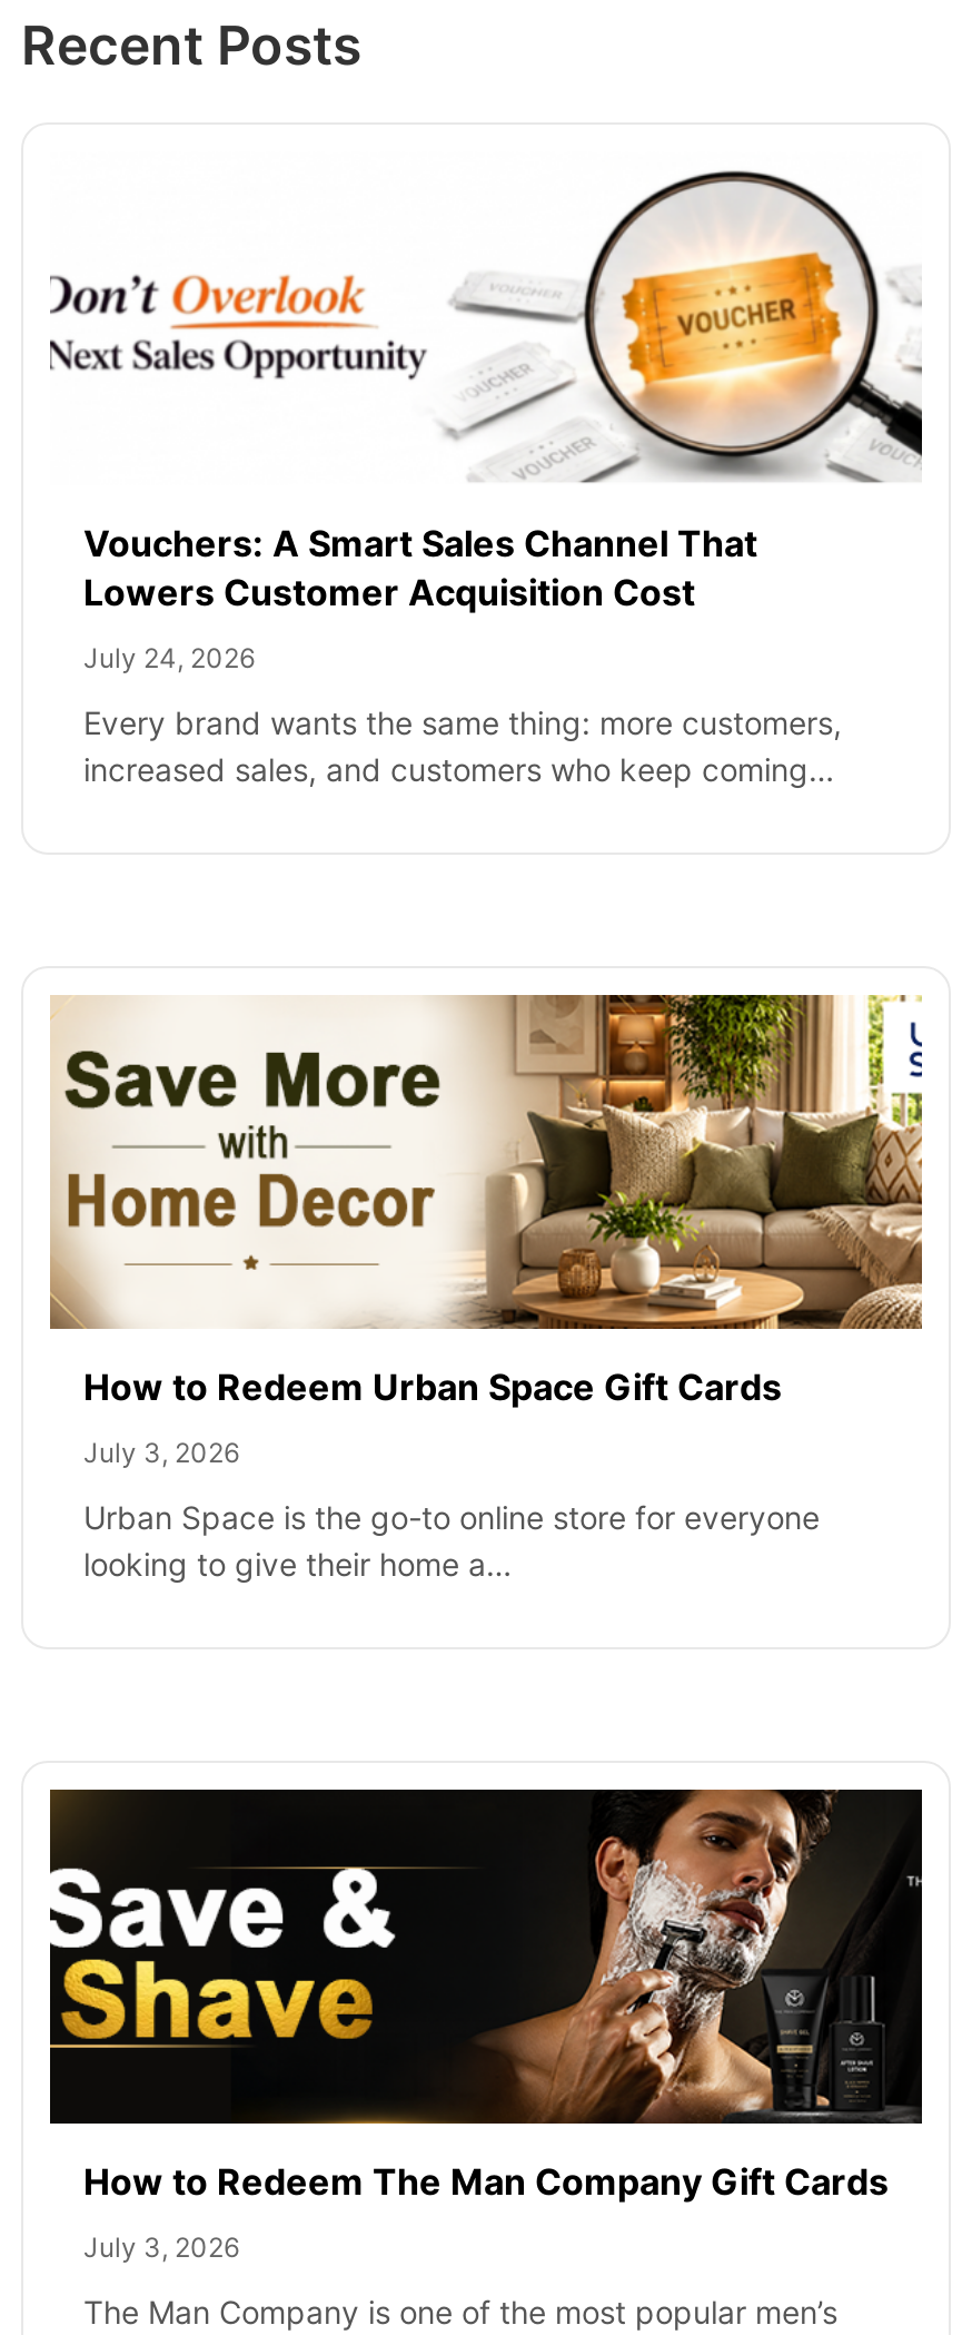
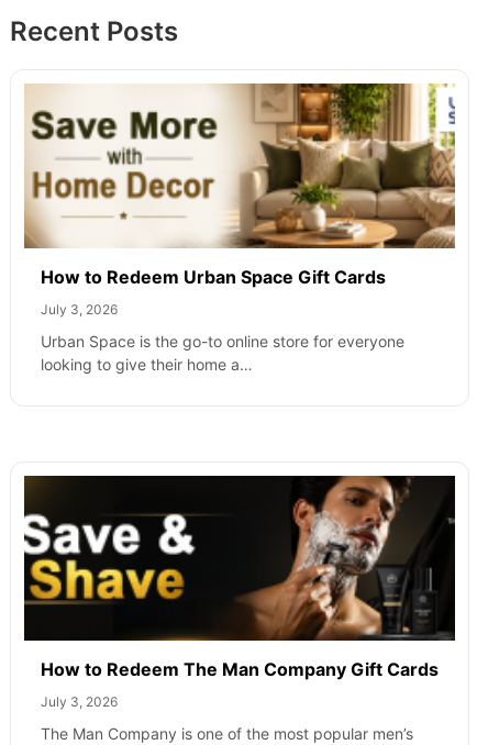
[83,169,924,788] [image] | Vouchers: A Smart Sales Channel That | Lowers Customer Acquisition Cost | July 24, 2026 | Every brand wants the same thing: more customers, | increased sales, and customers who keep coming… -> none
[48,274,428,381] [image] -> none

